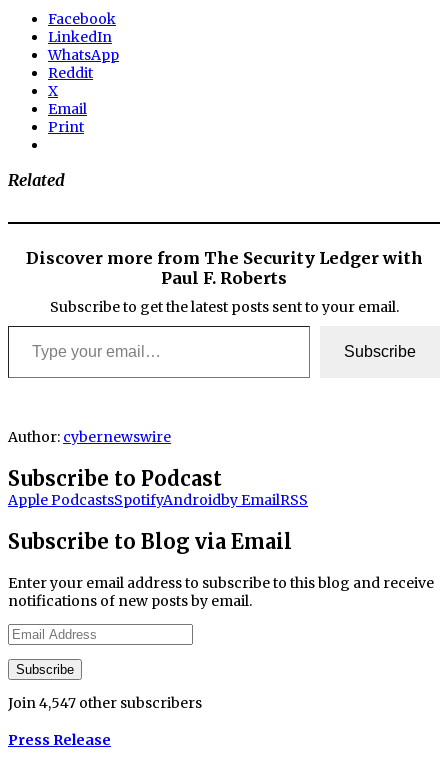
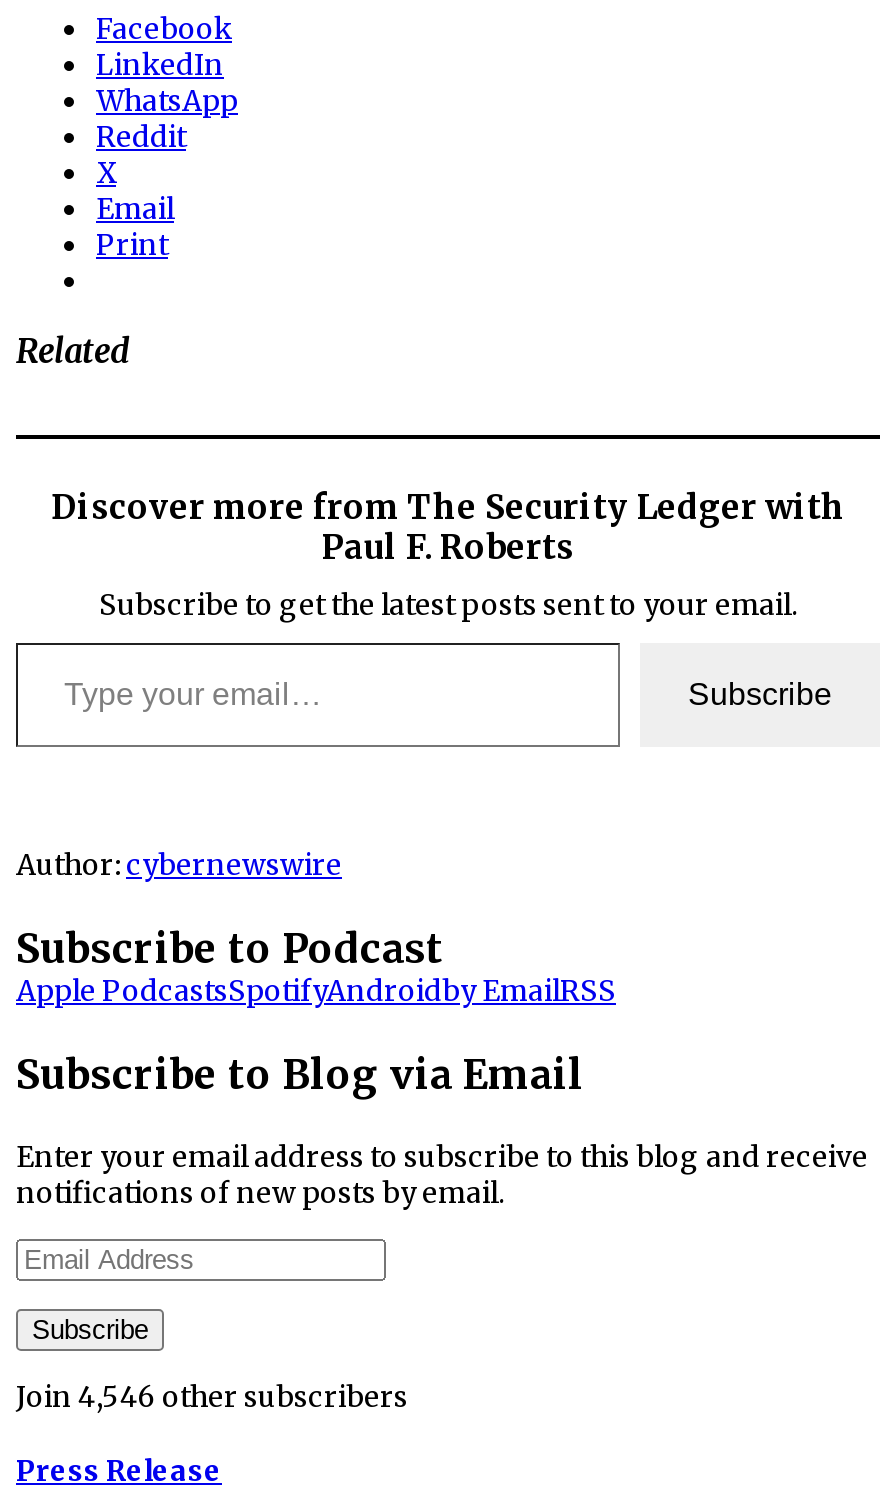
[8,694,202,712] Join 4,547 other subscribers -> [16,1380,408,1416] Join 4,546 other subscribers

